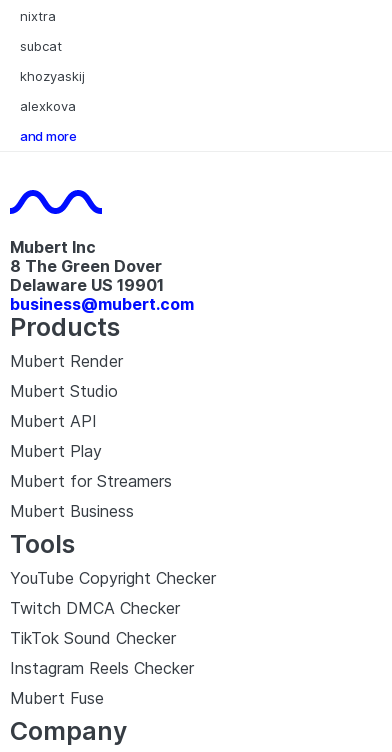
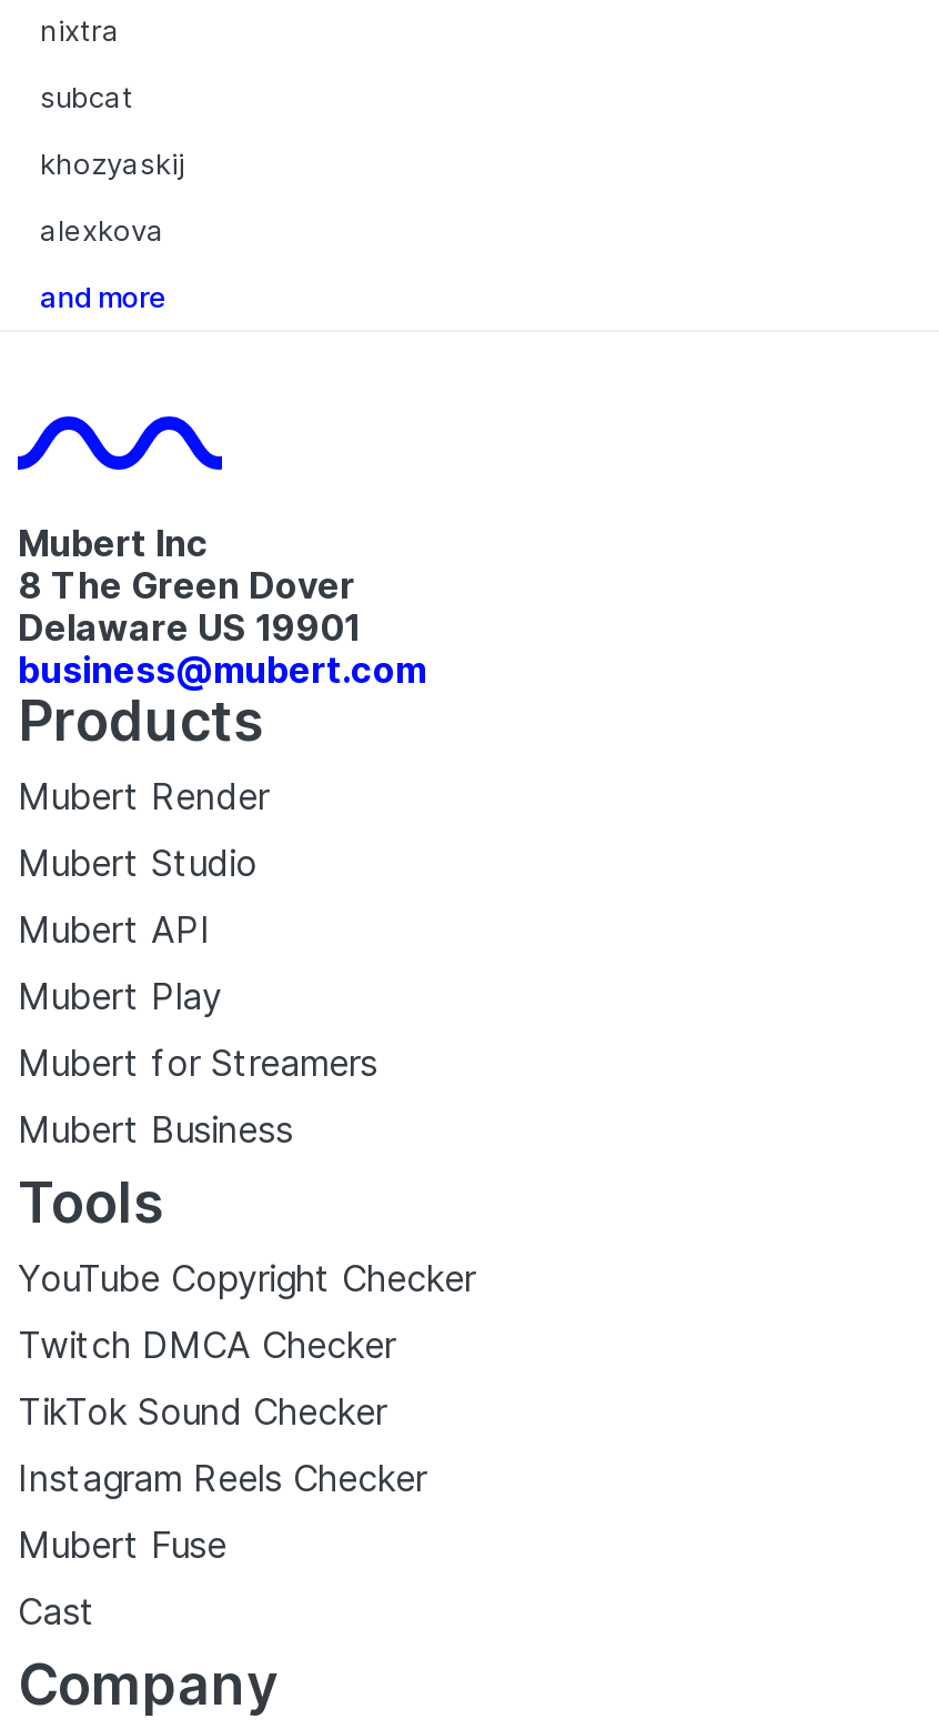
none -> [18,1589,95,1633] Cast

